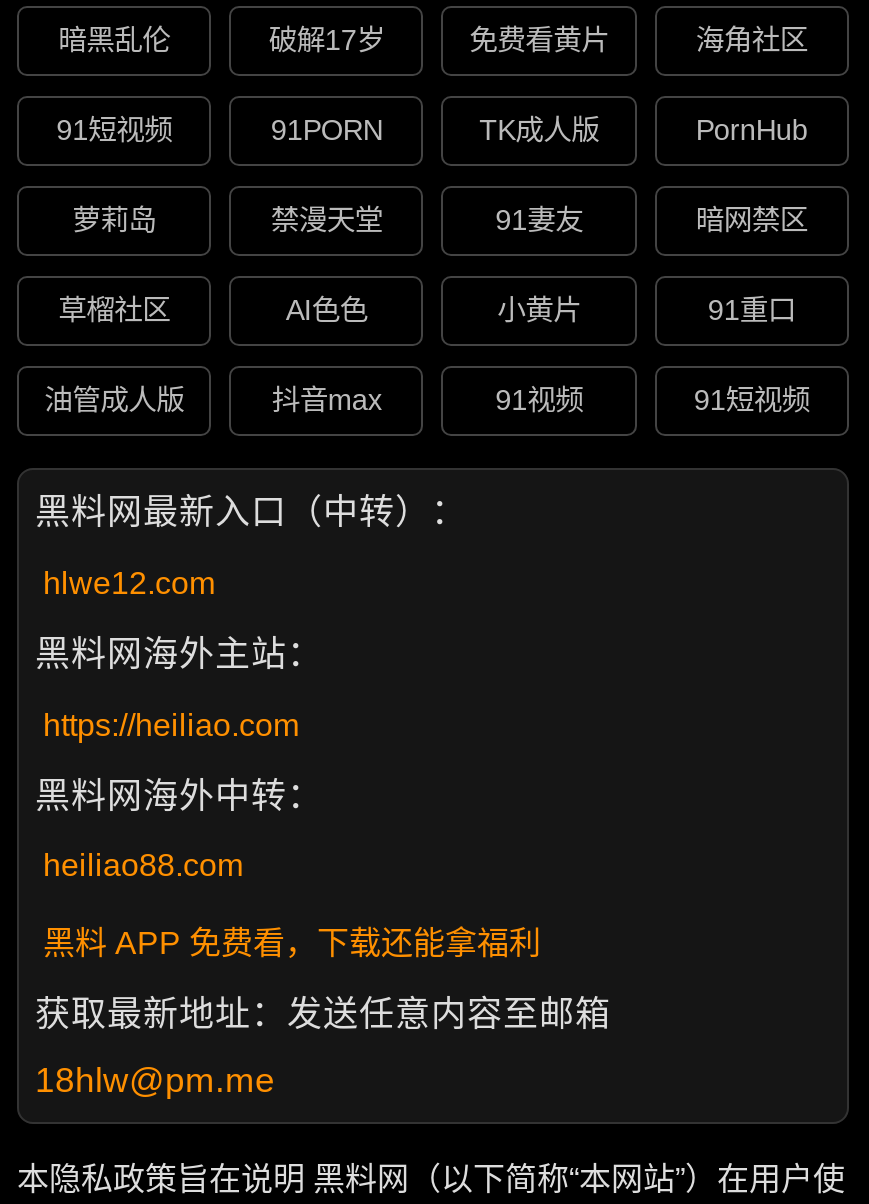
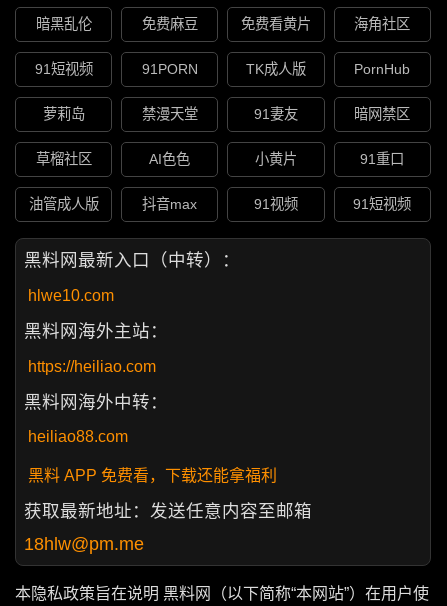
[269,25,385,57] 破解17岁 -> [142,16,198,32] 免费麻豆
[43,566,215,600] hlwe12.com -> [28,287,114,304] hlwe10.com

